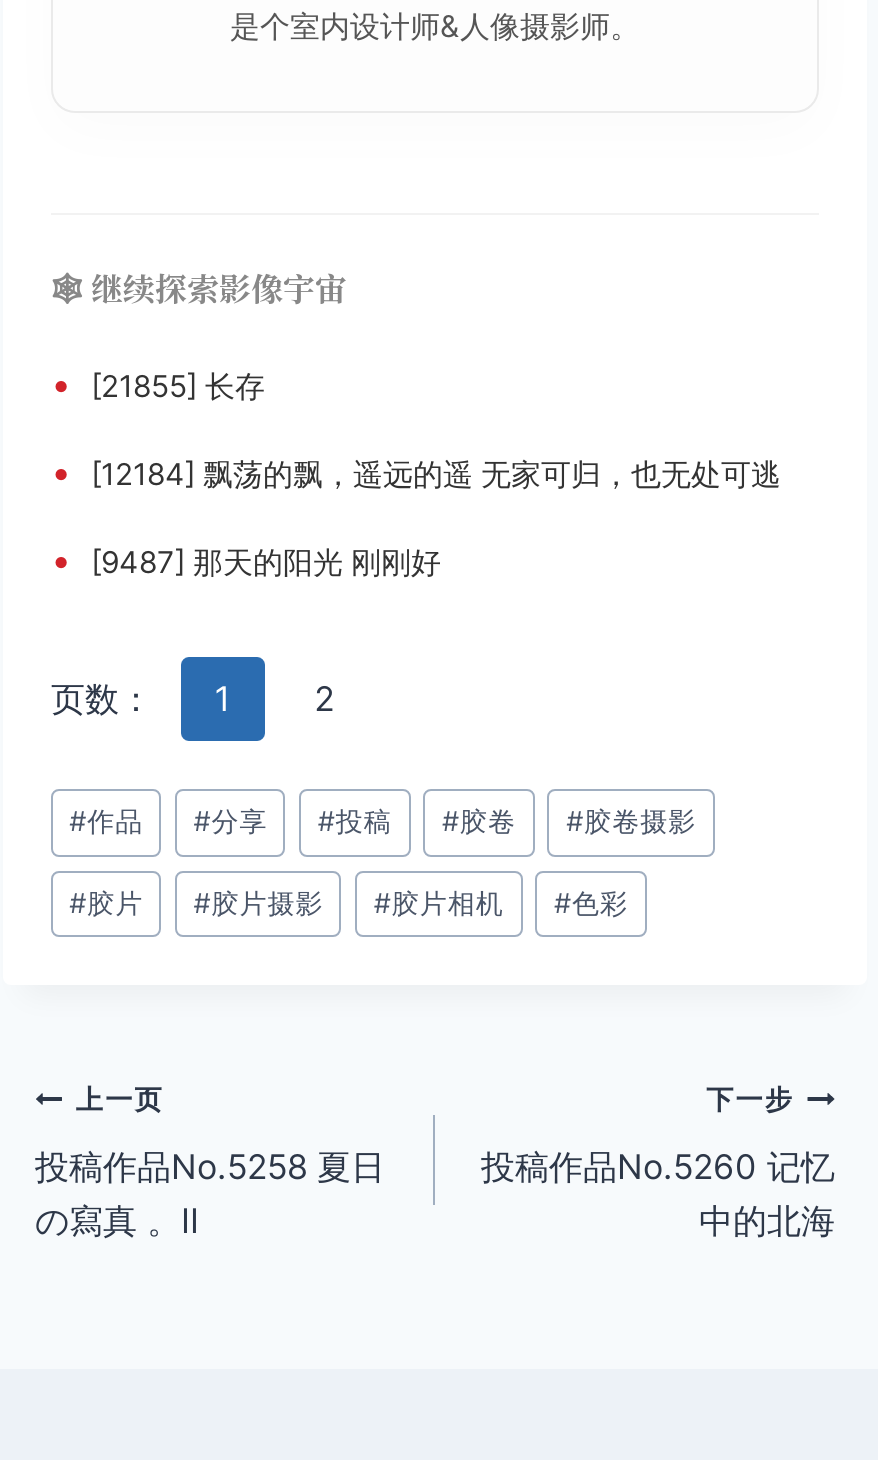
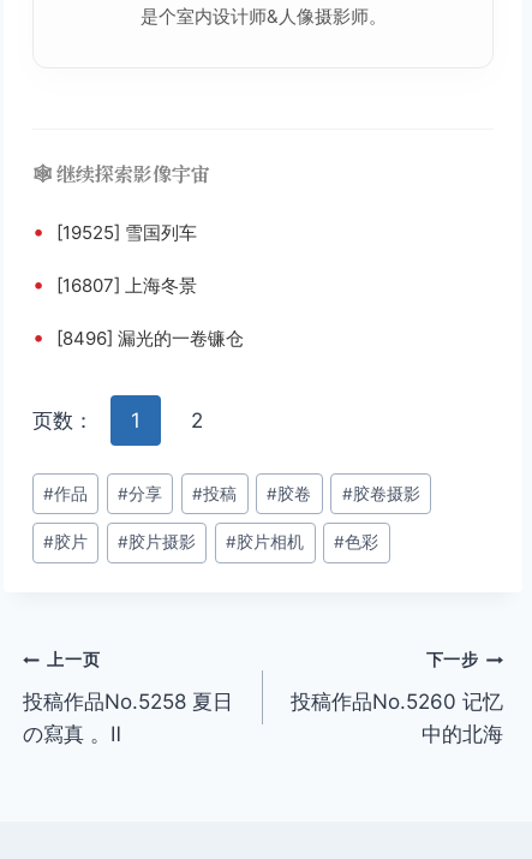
[51,363,265,405] • [21855] 长存 -> [32,218,197,243] • [19525] 雪国列车
[51,451,781,493] • [12184] 飘荡的飘，遥远的遥 无家可归，也无处可逃 -> [32,271,197,296] • [16807] 上海冬景
[51,539,441,581] • [9487] 那天的阳光 刚刚好 -> [32,324,244,349] • [8496] 漏光的一卷镰仓

